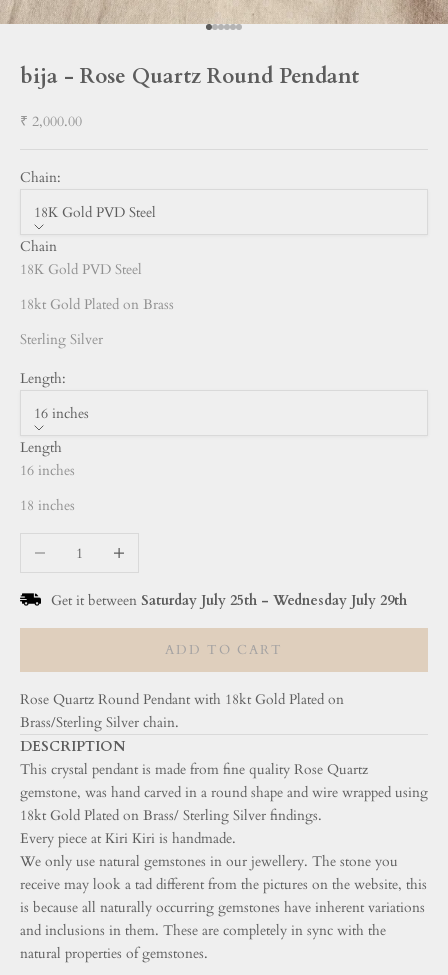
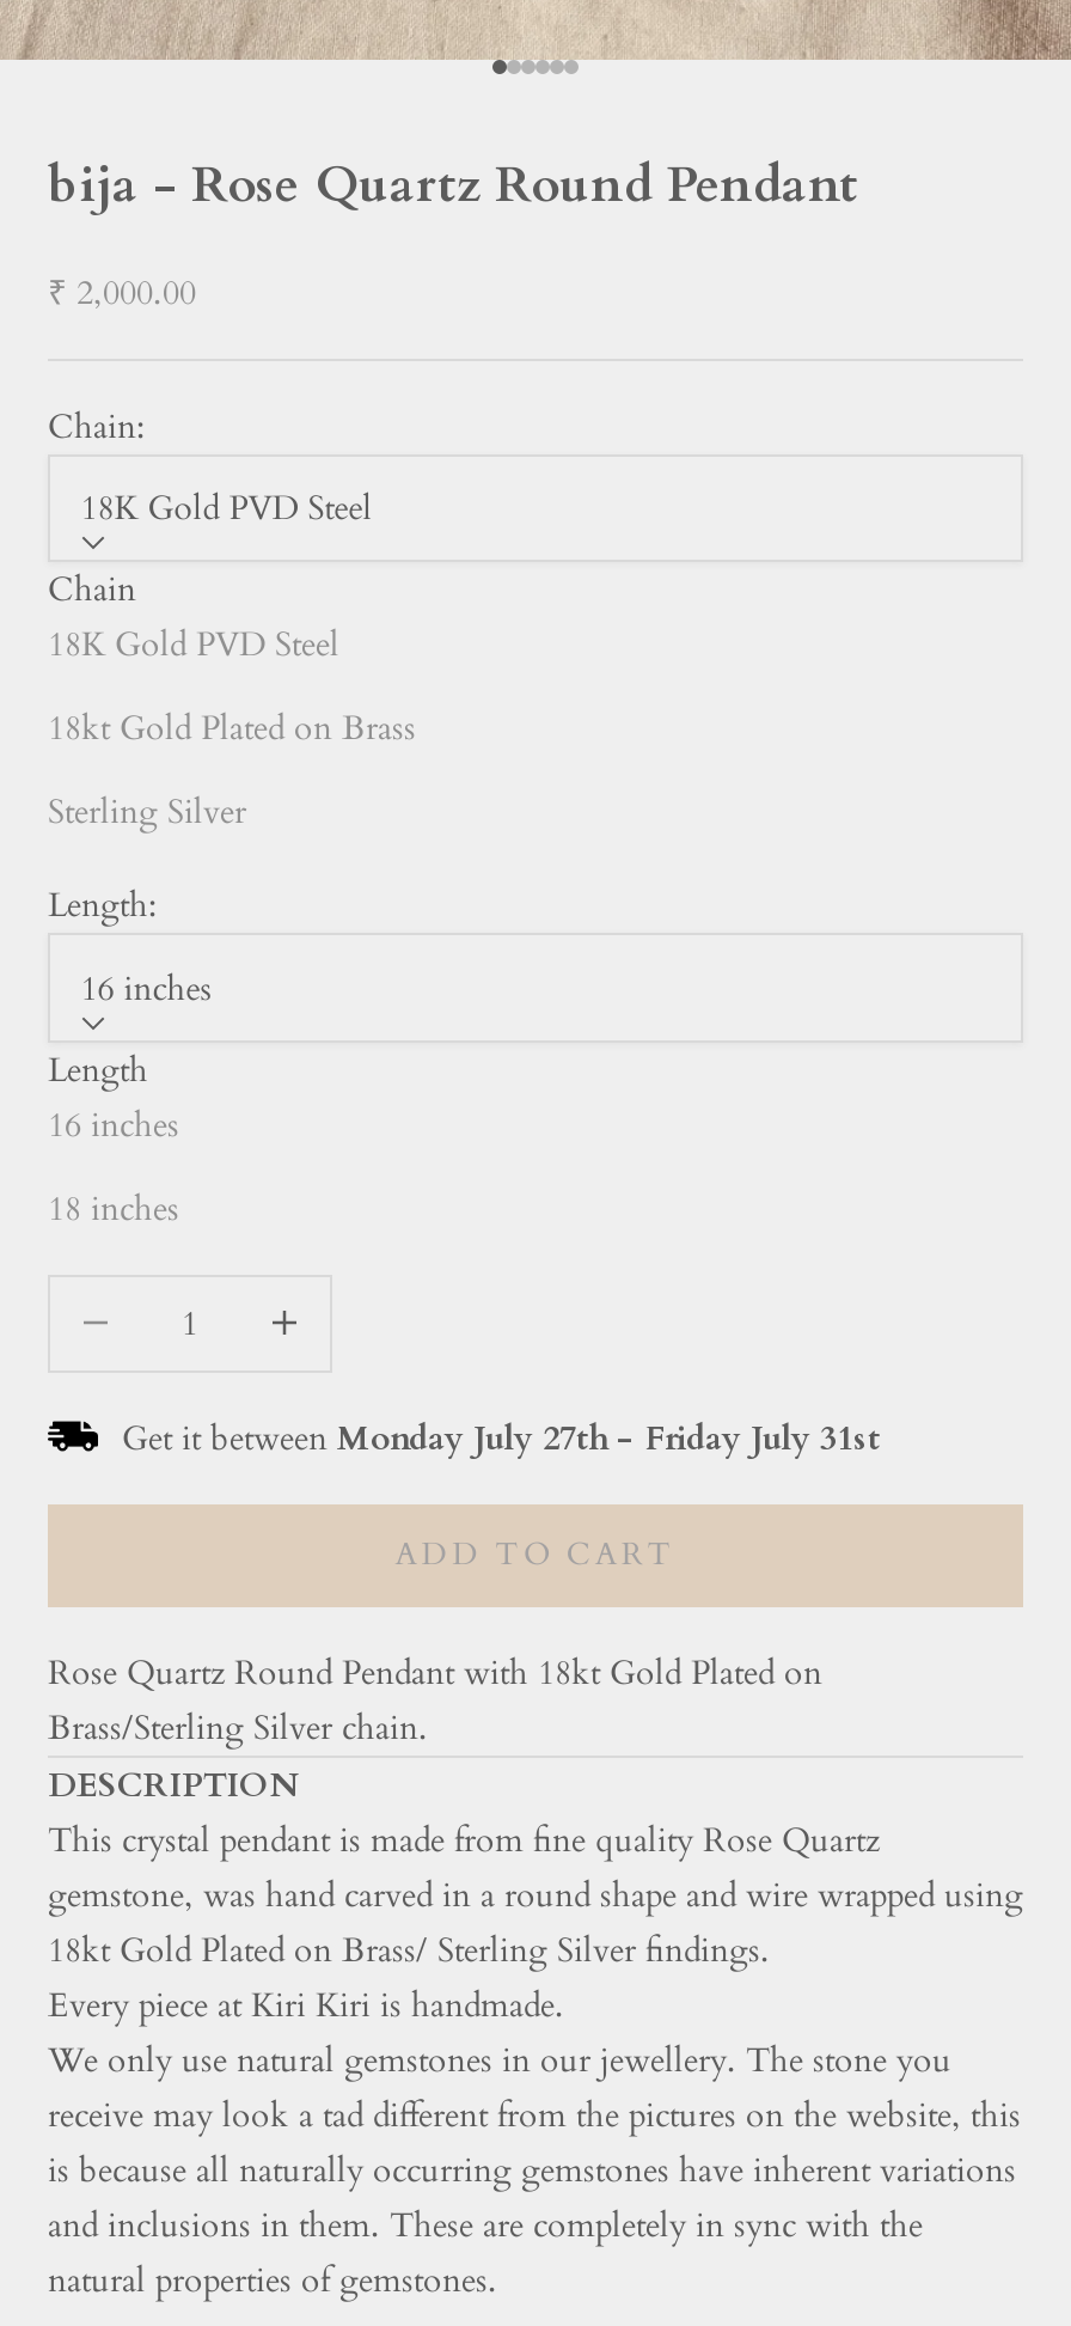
[51,591,407,610] Get it between Saturday July 25th - Wednesday July 29th -> [122,1414,880,1460] Get it between Monday July 27th - Friday July 31st

